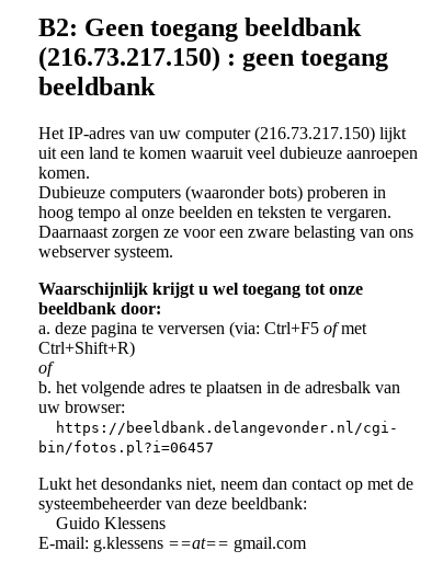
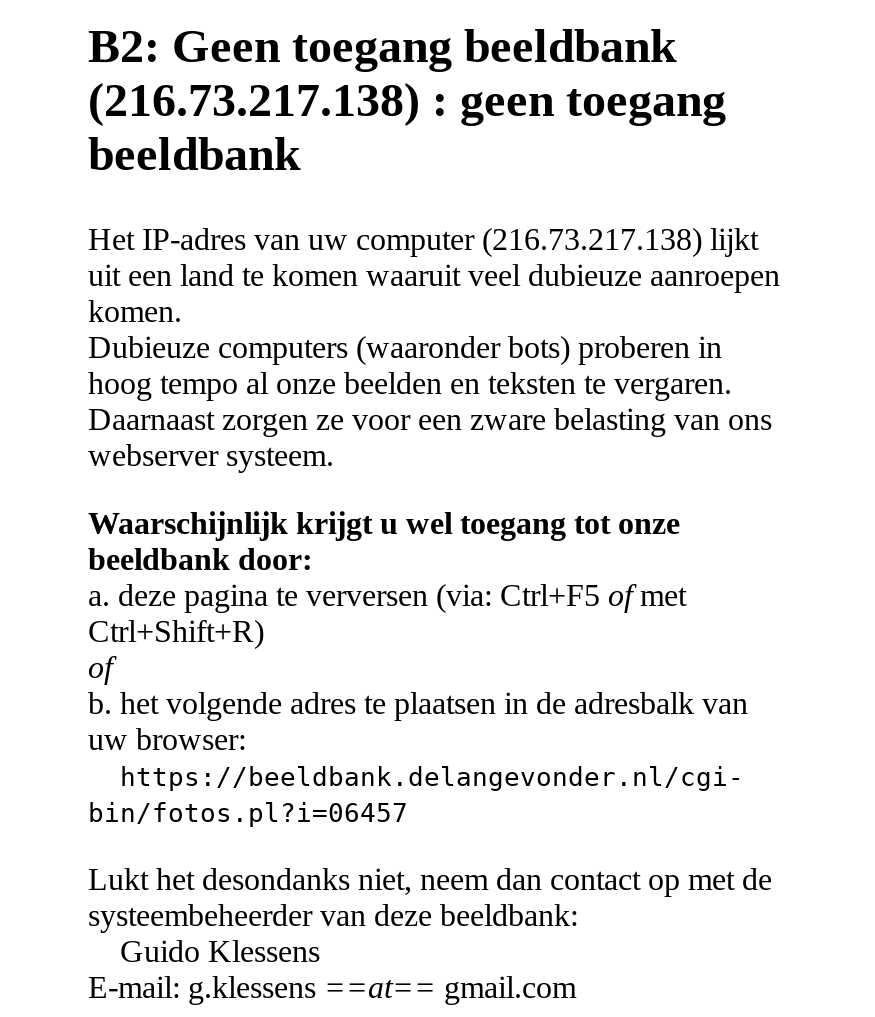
[38,43,388,71] (216.73.217.150) : geen toegang -> [88,74,726,126] (216.73.217.138) : geen toegang
[38,124,406,142] Het IP-adres van uw computer (216.73.217.150) lijkt -> [88,222,758,256] Het IP-adres van uw computer (216.73.217.138) lijkt

